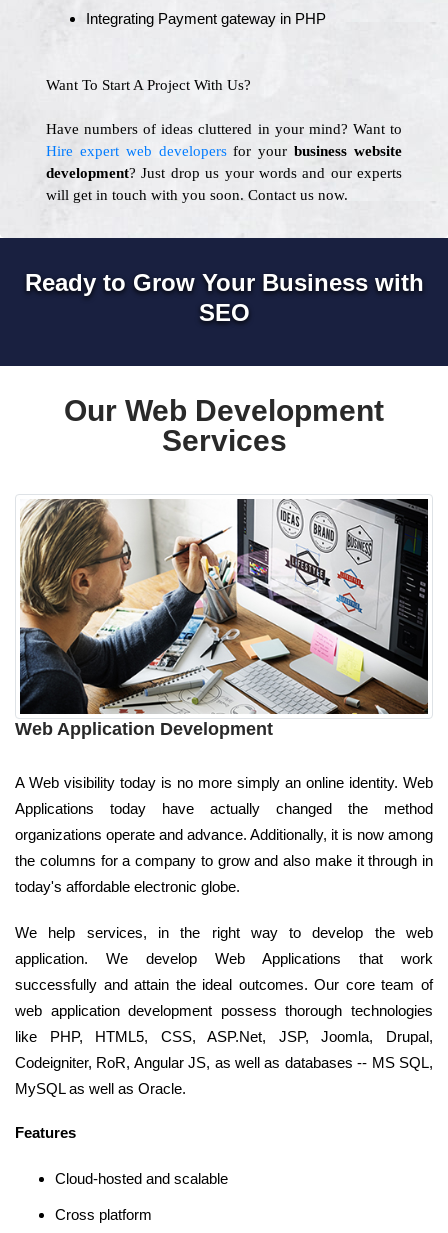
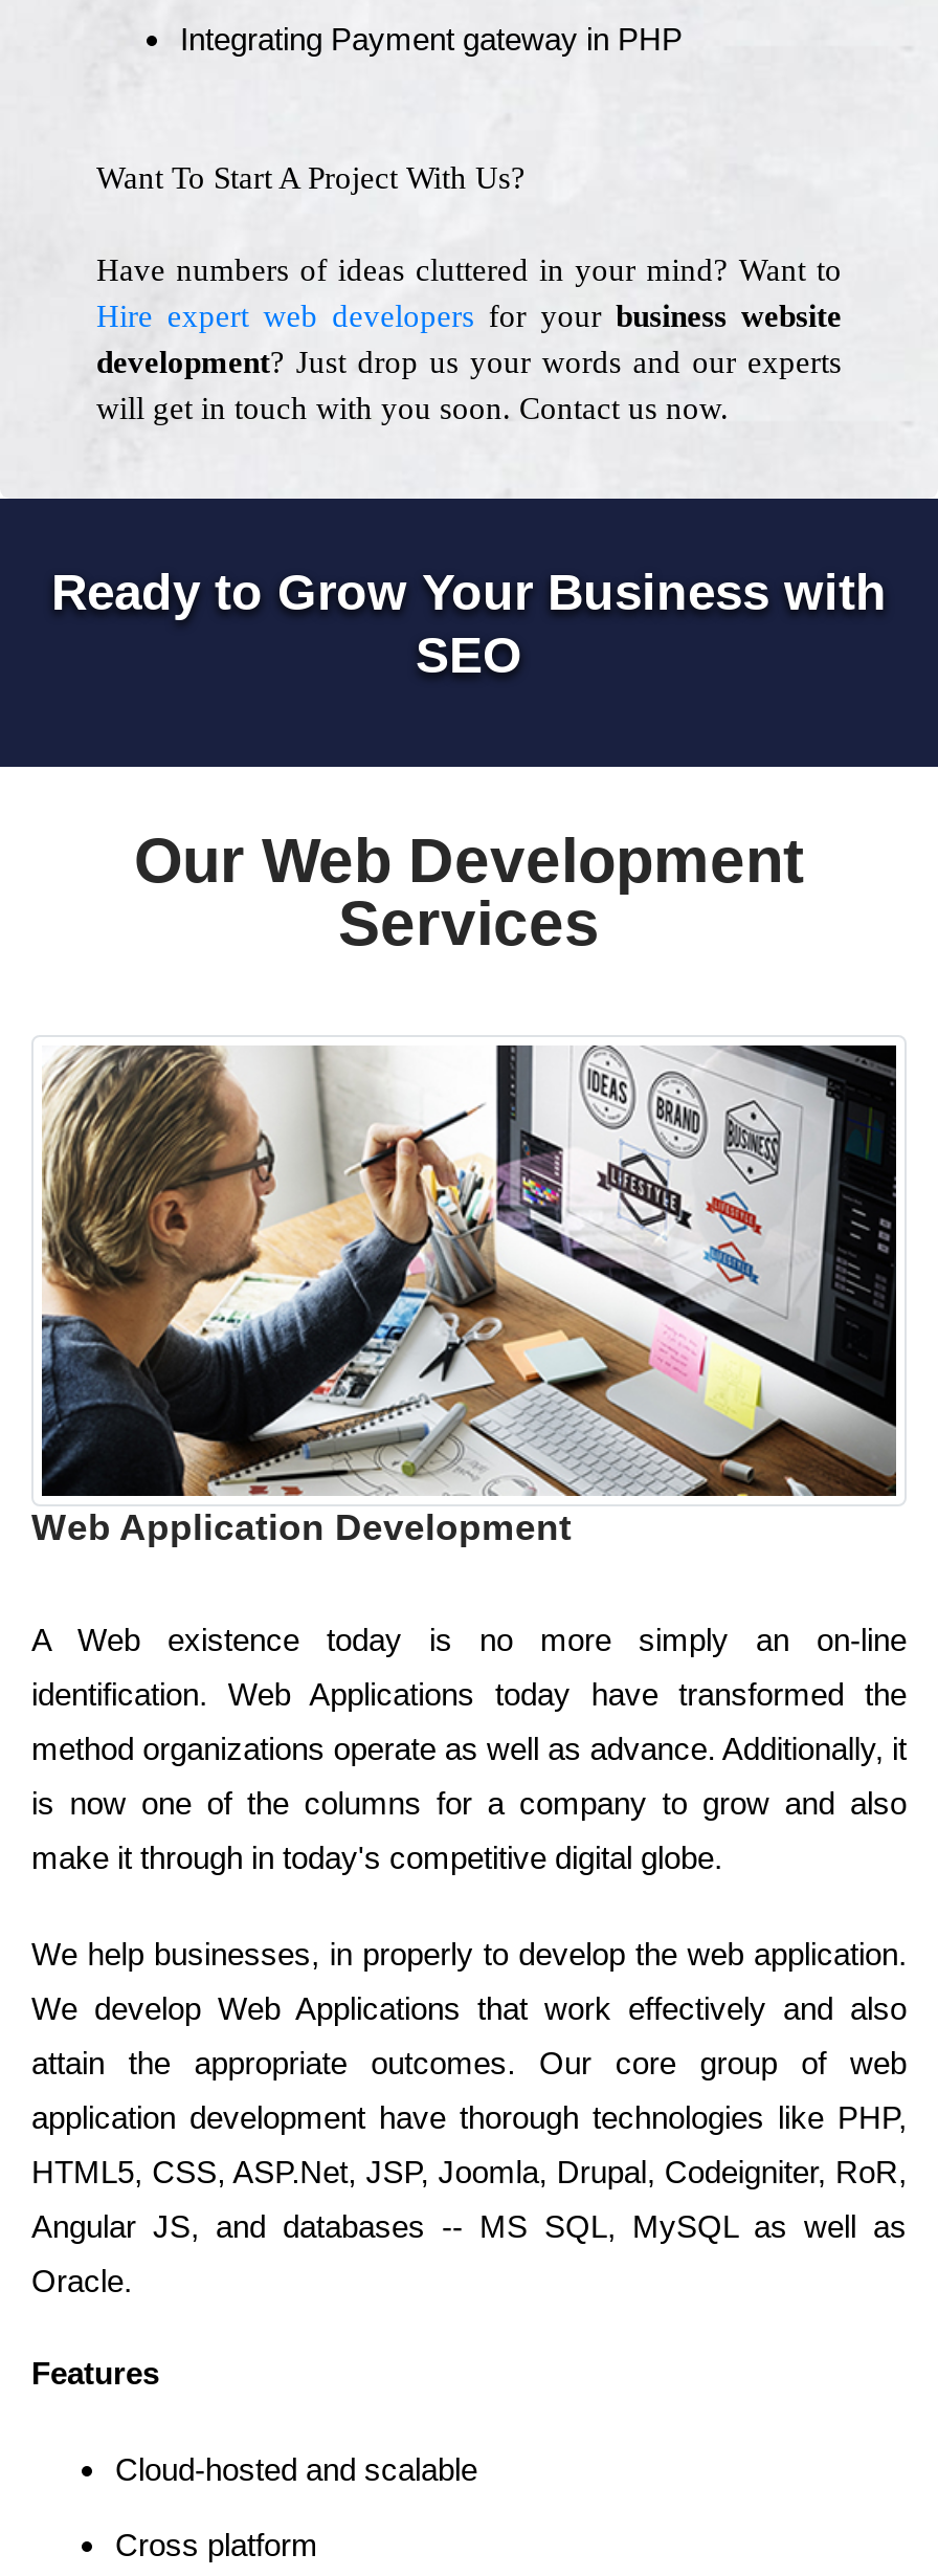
[15,774,433,791] A Web visibility today is no more simply an online identity. Web -> [31,1621,907,1656] A Web existence today is no more simply an on-line
[15,800,433,817] Applications today have actually changed the method -> [31,1675,907,1711] identification. Web Applications today have transformed the
[15,826,433,843] organizations operate and advance. Additionally, it is now among -> [31,1730,907,1765] method organizations operate as well as advance. Additionally, it
[15,852,433,869] the columns for a company to grow and also make it through in -> [31,1784,907,1820] is now one of the columns for a company to grow and also
[15,878,240,895] today's affordable electronic globe. -> [31,1839,722,1874] make it through in today's competitive digital globe.
[15,924,433,941] We help services, in the right way to develop the web -> [31,1935,907,1971] We help businesses, in properly to develop the web application.
[15,950,433,967] application. We develop Web Applications that work -> [31,1990,907,2025] We develop Web Applications that work effectively and also
[15,976,433,993] successfully and attain the ideal outcomes. Our core team of -> [31,2044,907,2080] attain the appropriate outcomes. Our core group of web
[15,1002,433,1019] web application development possess thorough technologies -> [31,2099,907,2134] application development have thorough technologies like PHP,
[15,1028,433,1045] like PHP, HTML5, CSS, ASP.Net, JSP, Joomla, Drupal, -> [31,2153,907,2189] HTML5, CSS, ASP.Net, JSP, Joomla, Drupal, Codeigniter, RoR,
[15,1054,433,1071] Codeigniter, RoR, Angular JS, as well as databases -- MS SQL, -> [31,2207,907,2243] Angular JS, and databases -- MS SQL, MySQL as well as
[15,1080,186,1097] MySQL as well as Oracle. -> [31,2262,132,2298] Oracle.

